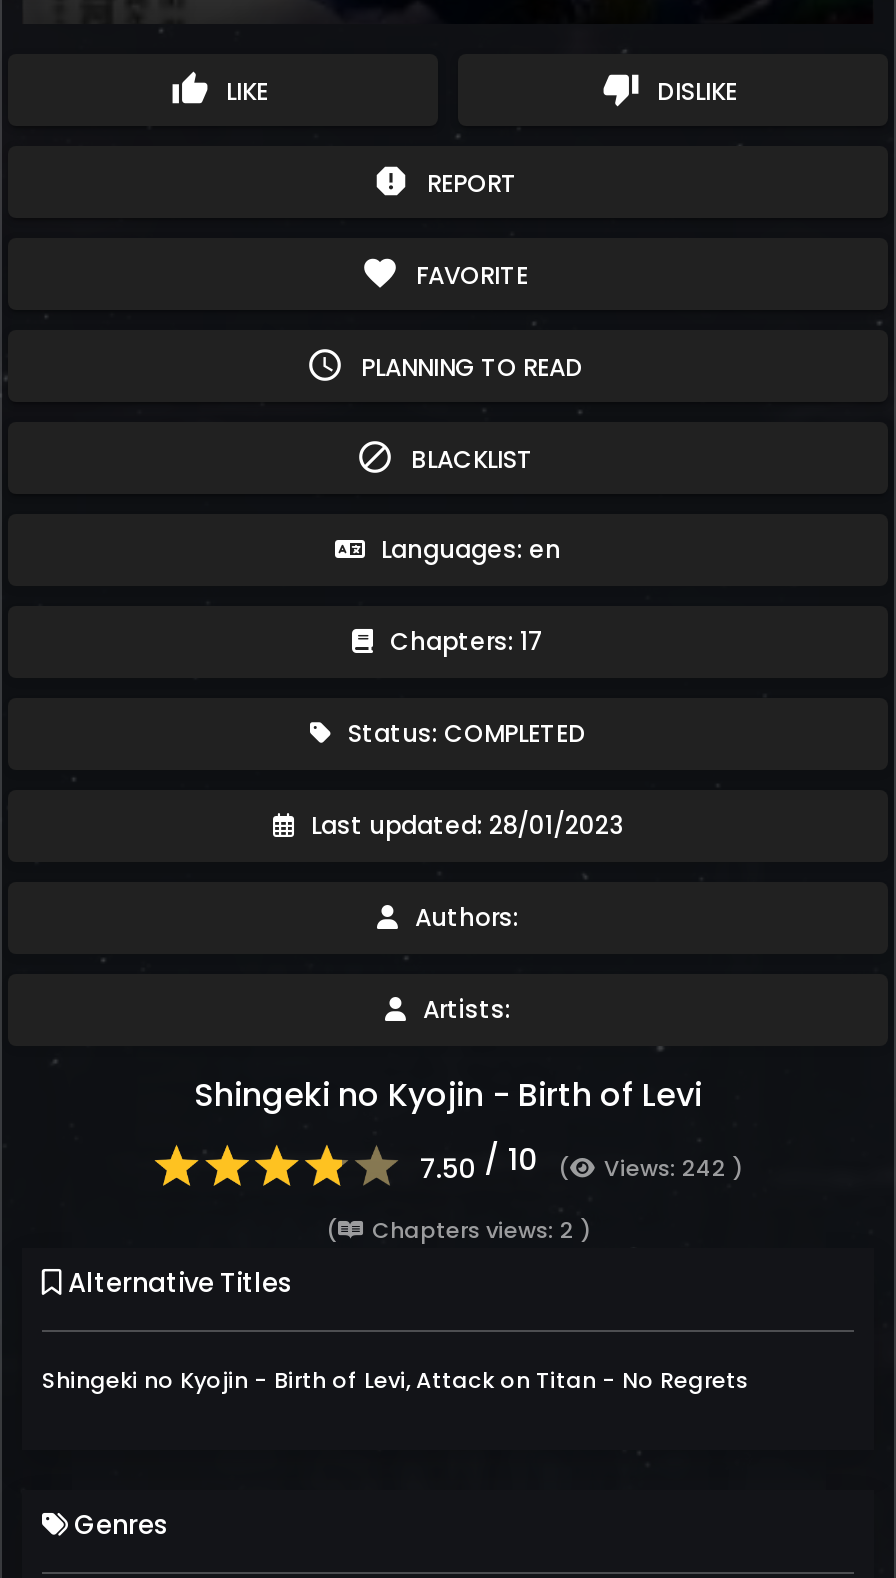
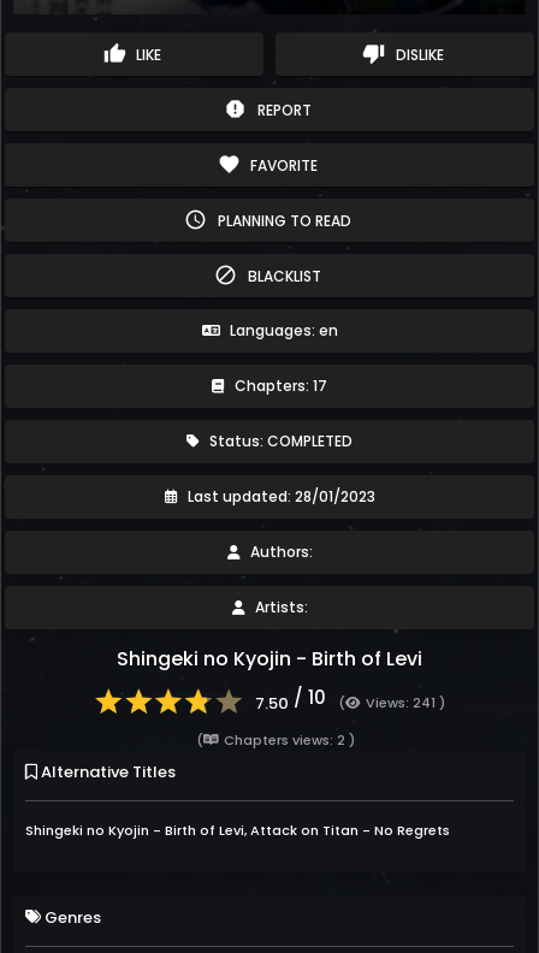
[604,1152,742,1184] Views: 242 ) -> [365,693,445,712] Views: 241 )

